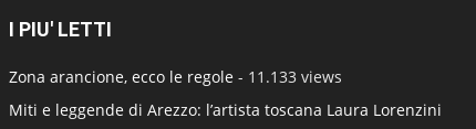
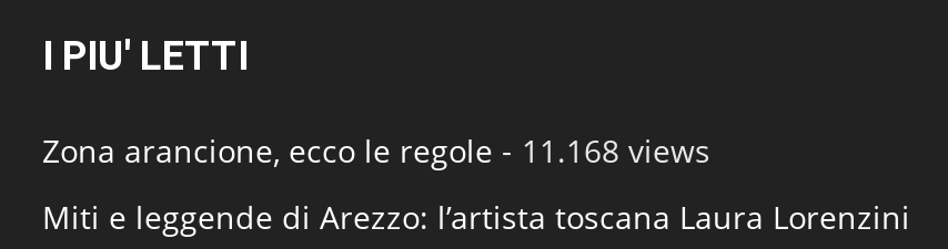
[9,66,342,87] Zona arancione, ecco le regole - 11.133 views -> [42,129,710,171] Zona arancione, ecco le regole - 11.168 views

